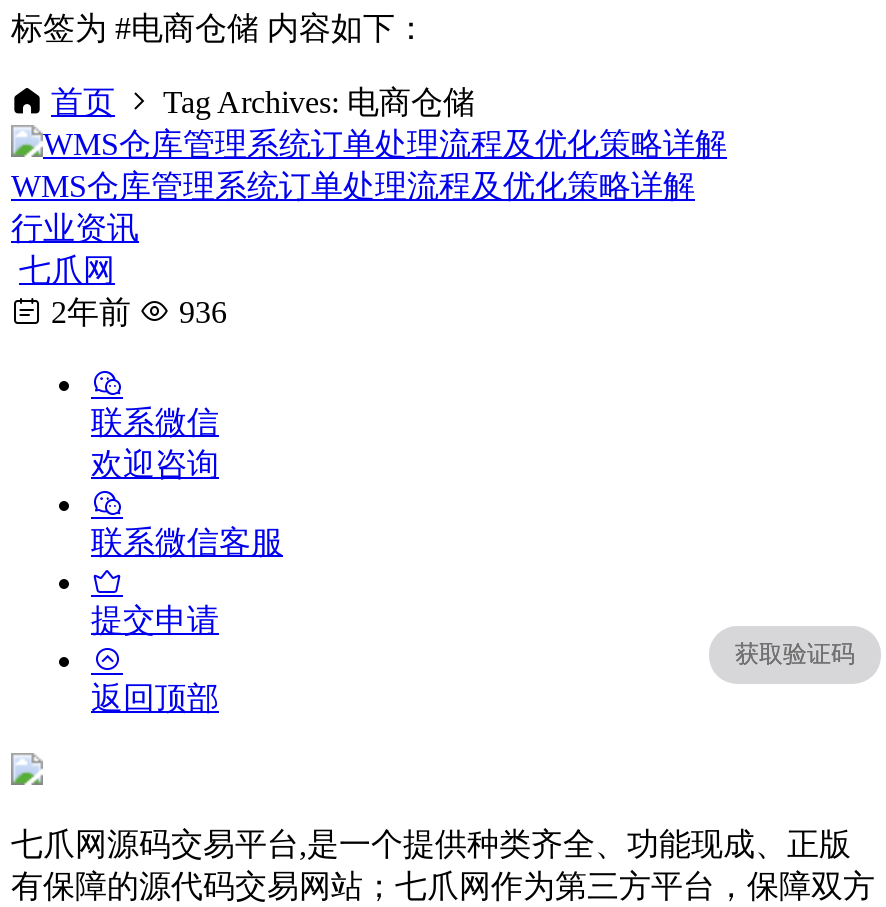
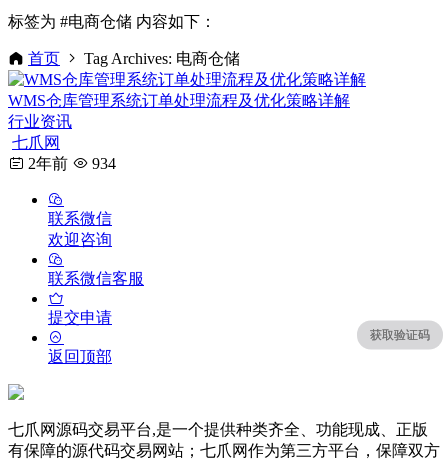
[43,295,227,329] 2年前 936 -> [24,155,116,172] 2年前 934

